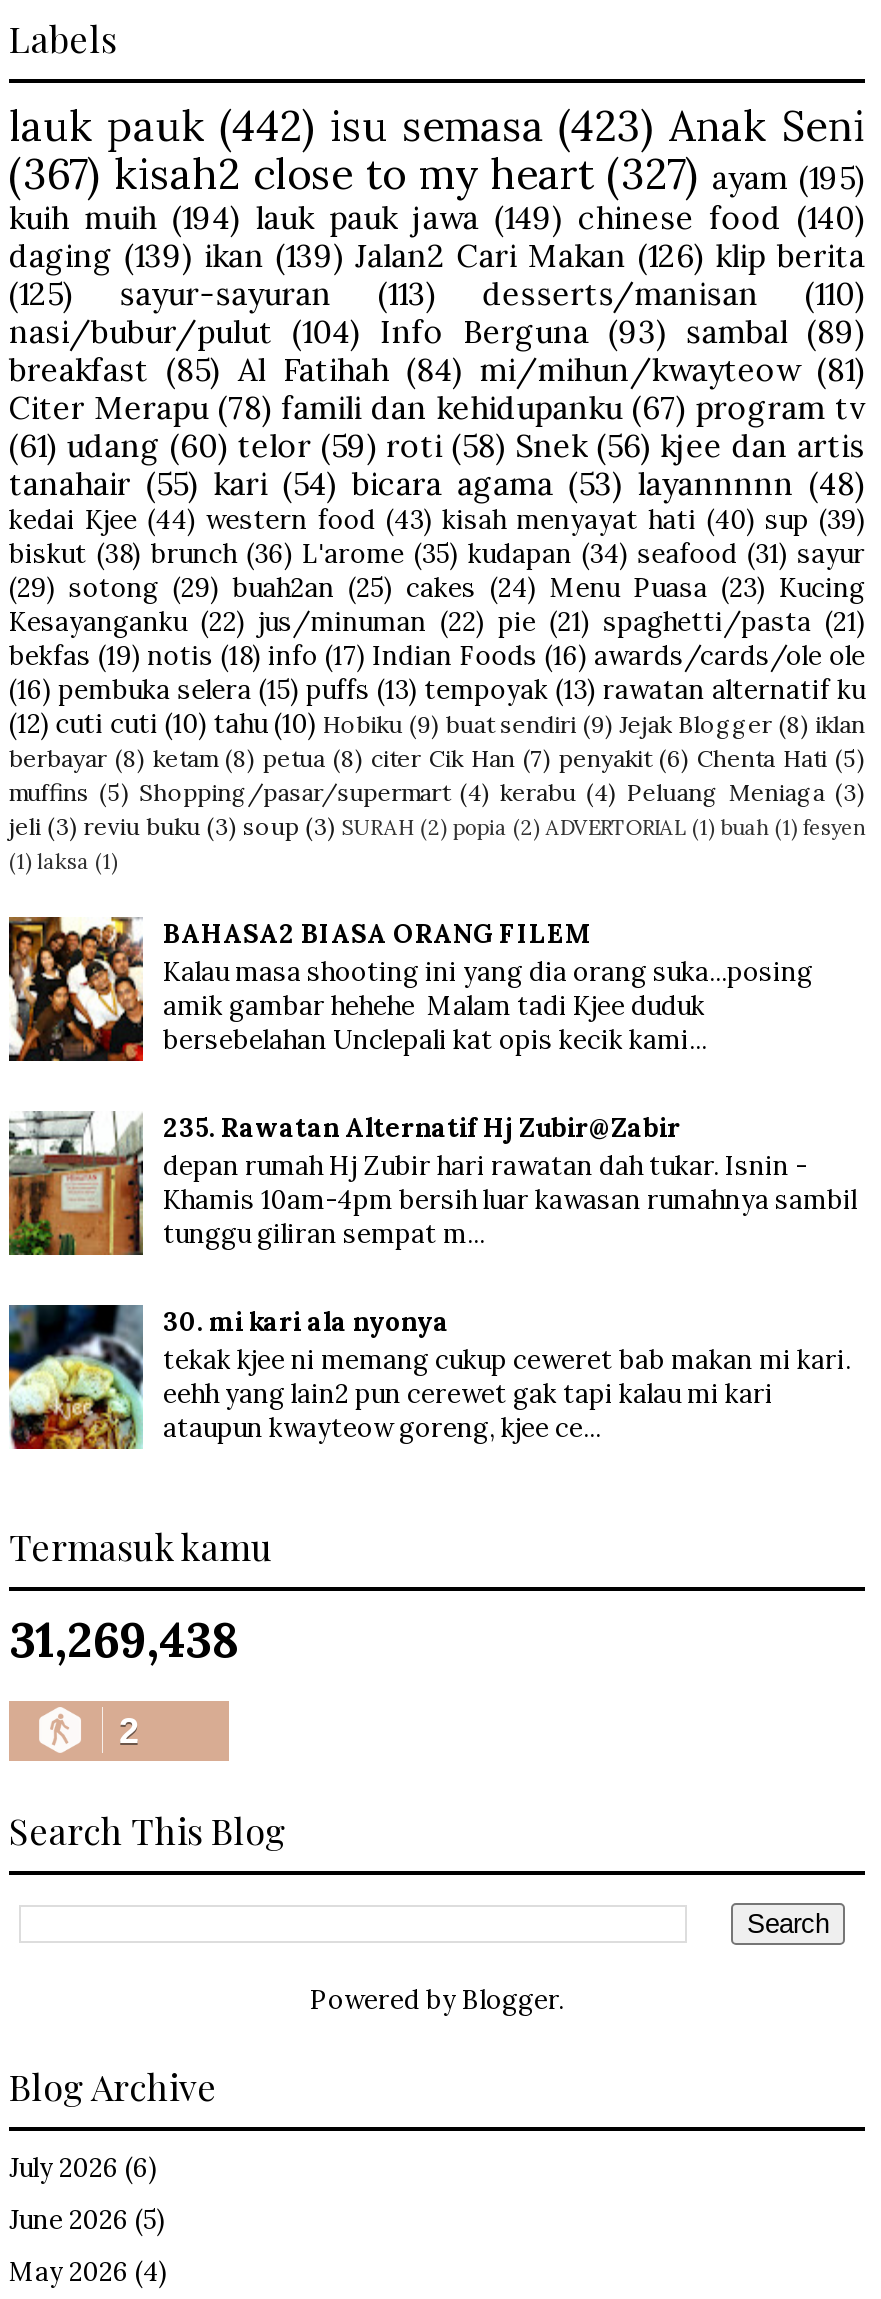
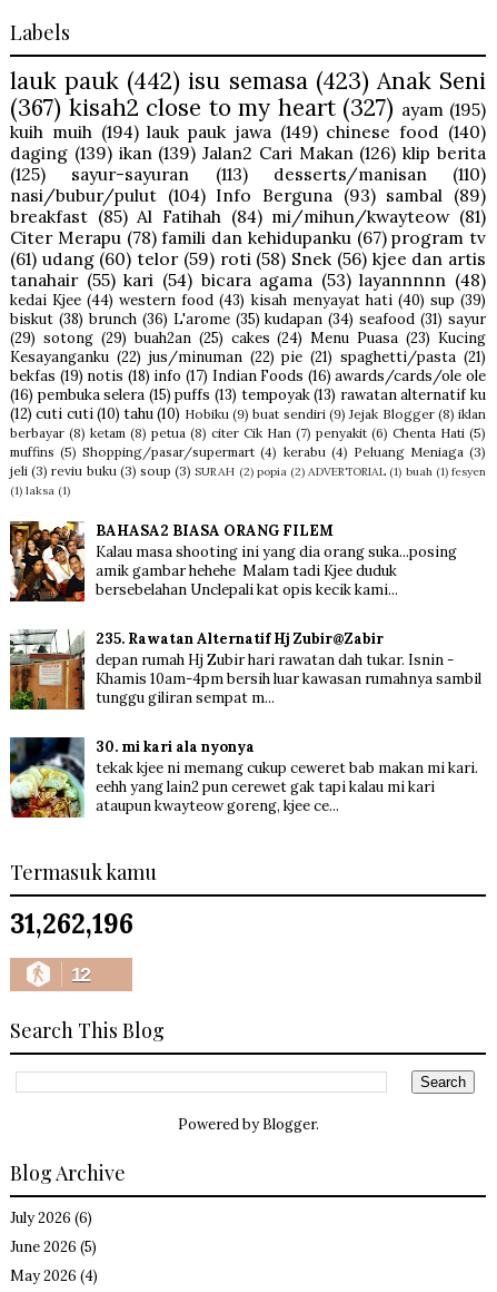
[9,1609,239,1671] 31,269,438 -> [10,906,133,941] 31,262,196
[119,1711,135,1751] 2 -> [71,963,89,985] 12

